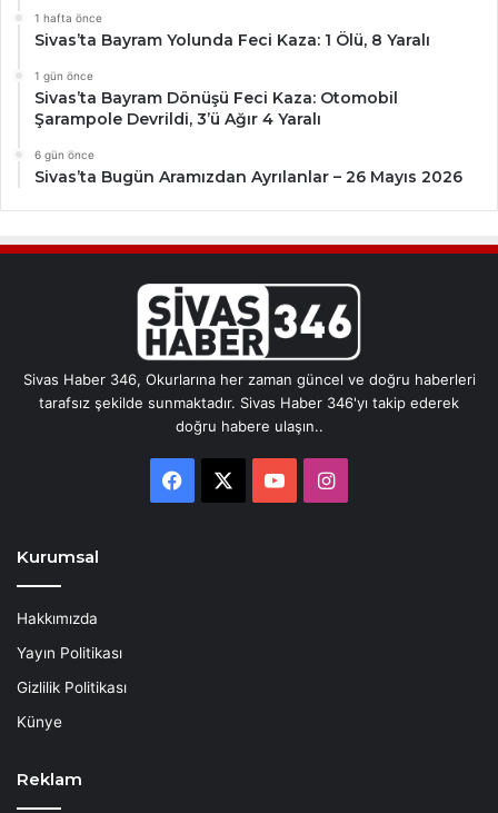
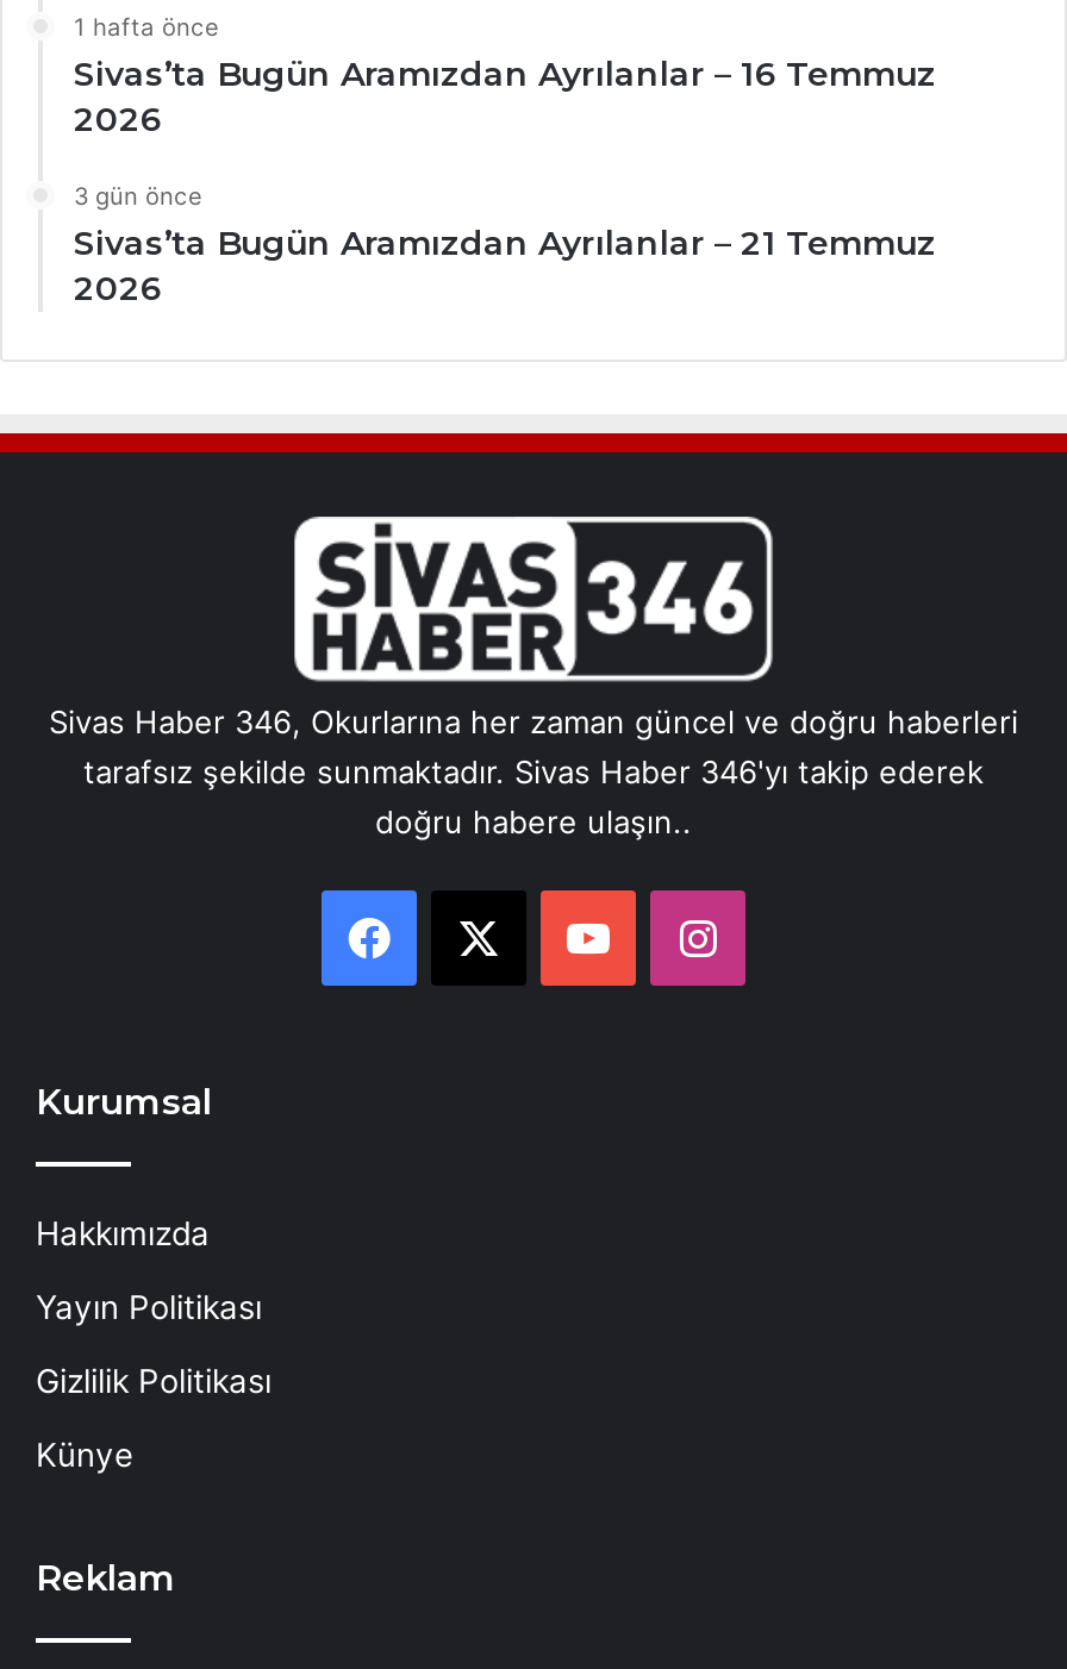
[34,30,462,187] Sivas’ta Bayram Yolunda Feci Kaza: 1 Ölü, 8 Yaralı | 1 gün önce | Sivas’ta Bayram Dönüşü Feci Kaza: Otomobil | Şarampole Devrildi, 3’ü Ağır 4 Yaralı | 6 gün önce | Sivas’ta Bugün Aramızdan Ayrılanlar – 26 Mayıs 2026 -> [74,52,936,309] Sivas’ta Bugün Aramızdan Ayrılanlar – 16 Temmuz | 2026 | 3 gün önce | Sivas’ta Bugün Aramızdan Ayrılanlar – 21 Temmuz | 2026

